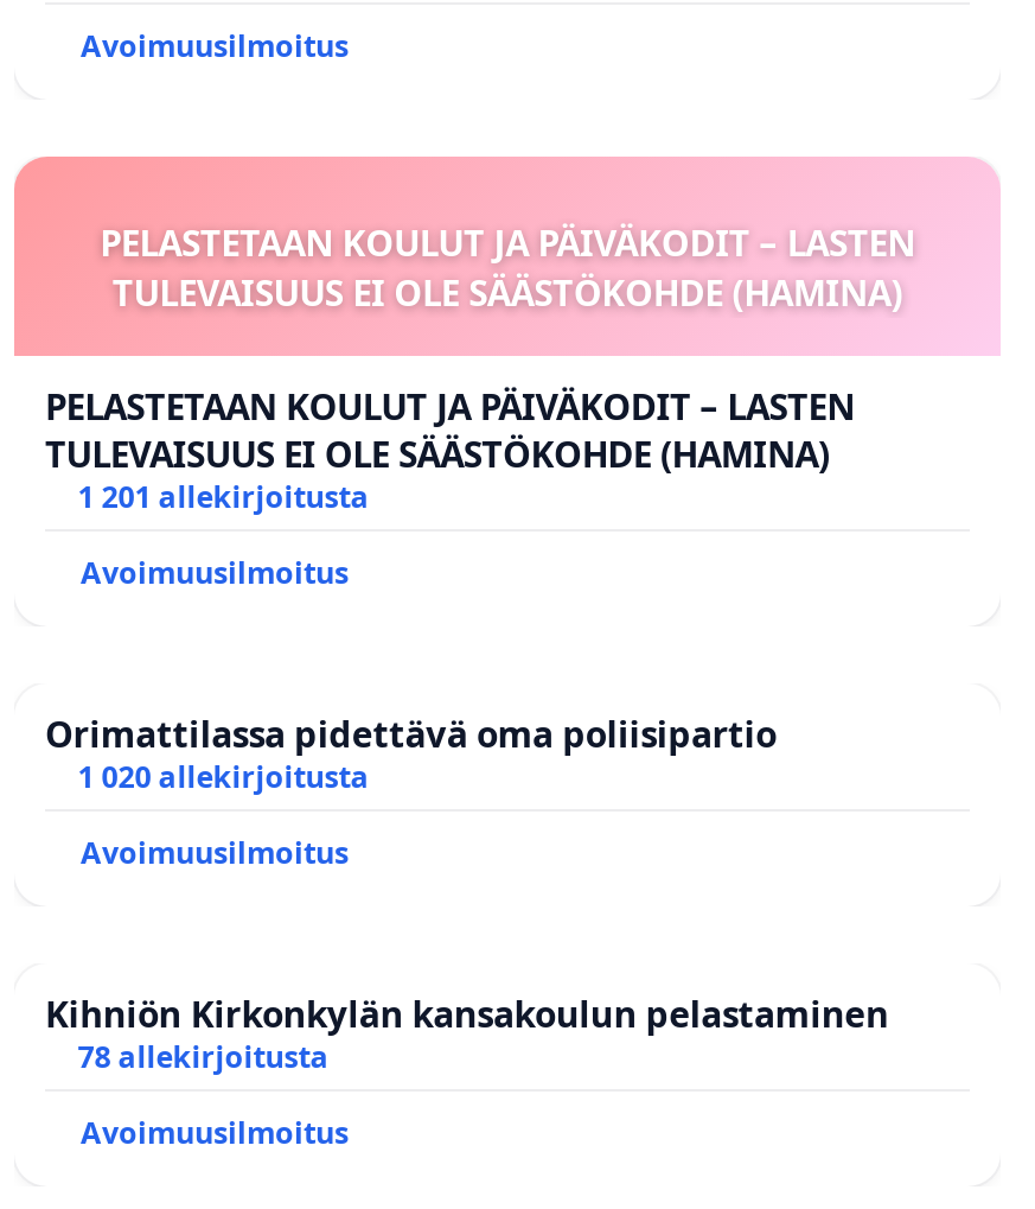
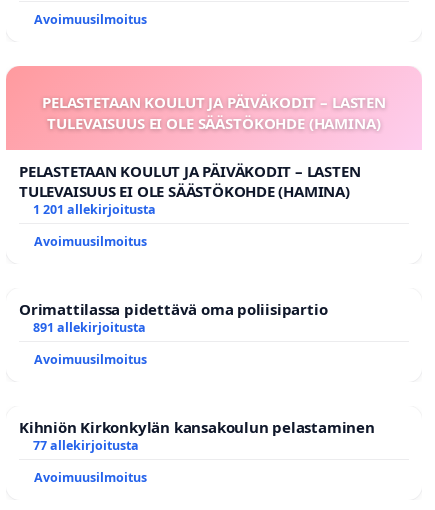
[78,756,369,797] 1 020 allekirjoitusta -> [33,319,146,336] 891 allekirjoitusta
[78,1036,329,1077] 78 allekirjoitusta -> [33,437,139,454] 77 allekirjoitusta

